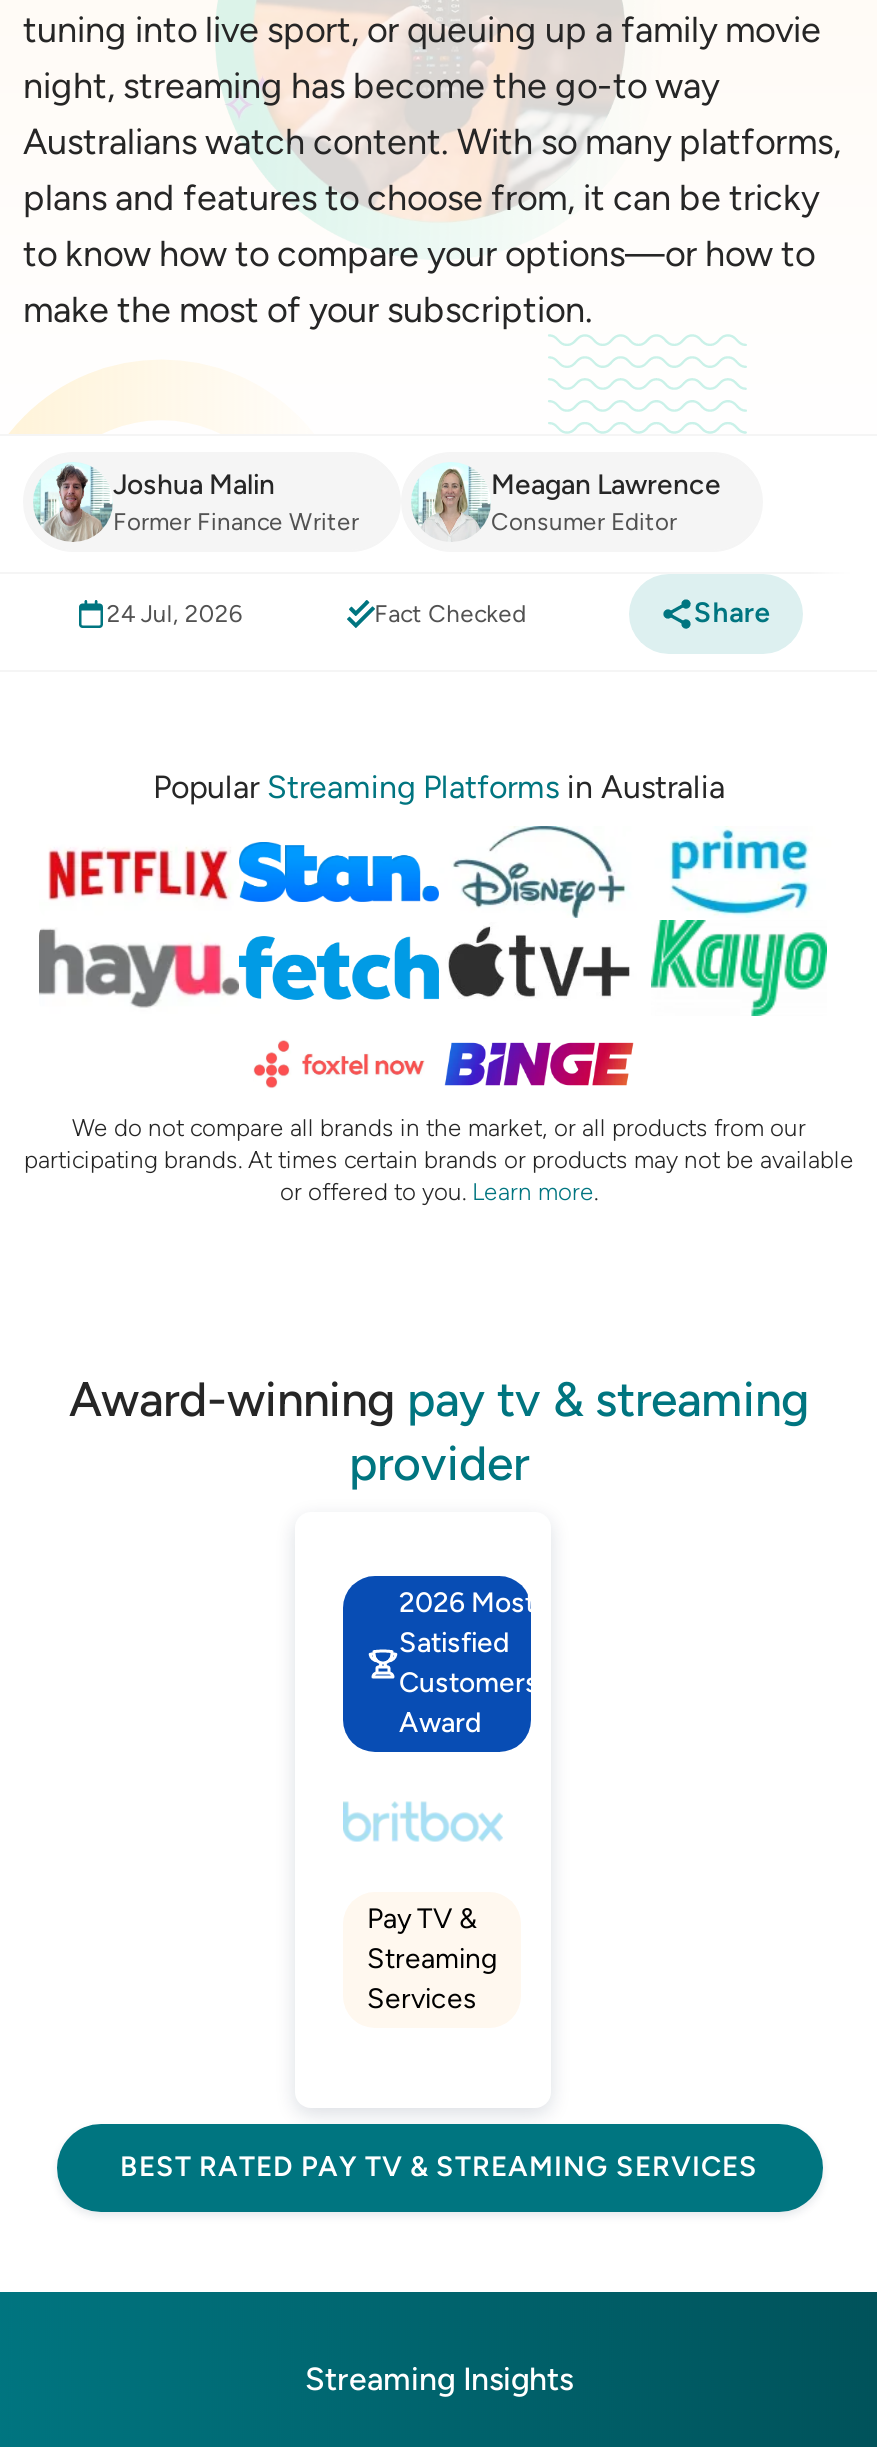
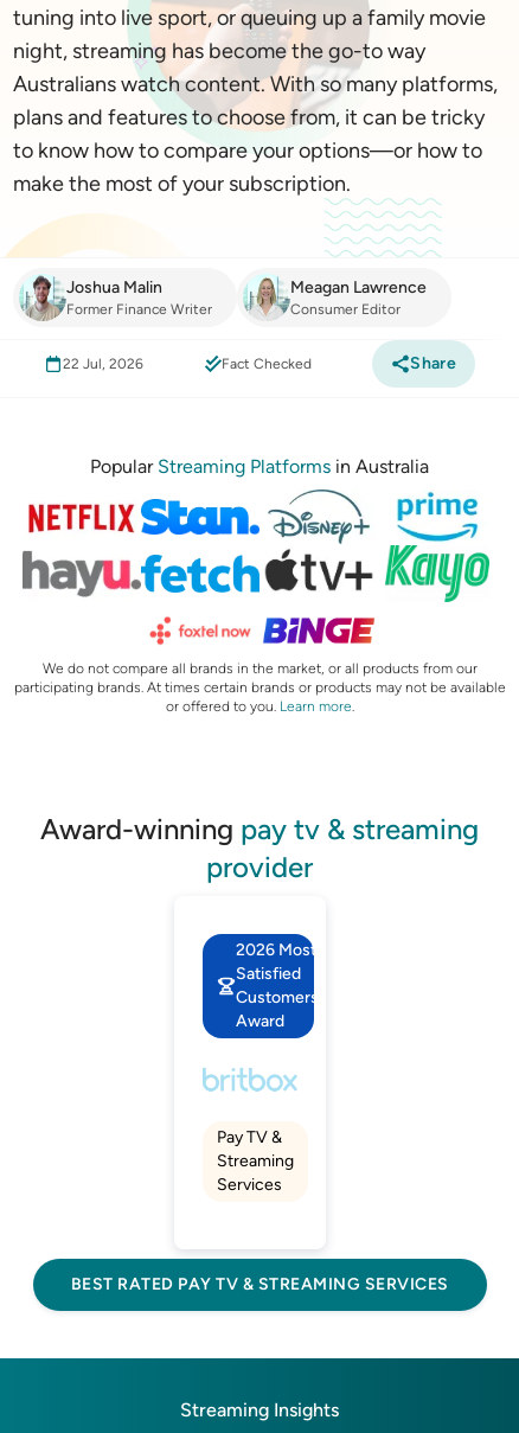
[107,600,243,628] 24 Jul, 2026 -> [63,356,143,372] 22 Jul, 2026

